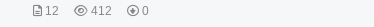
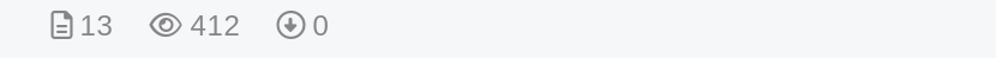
[45,4,59,18] 12 -> [80,10,113,43] 13

